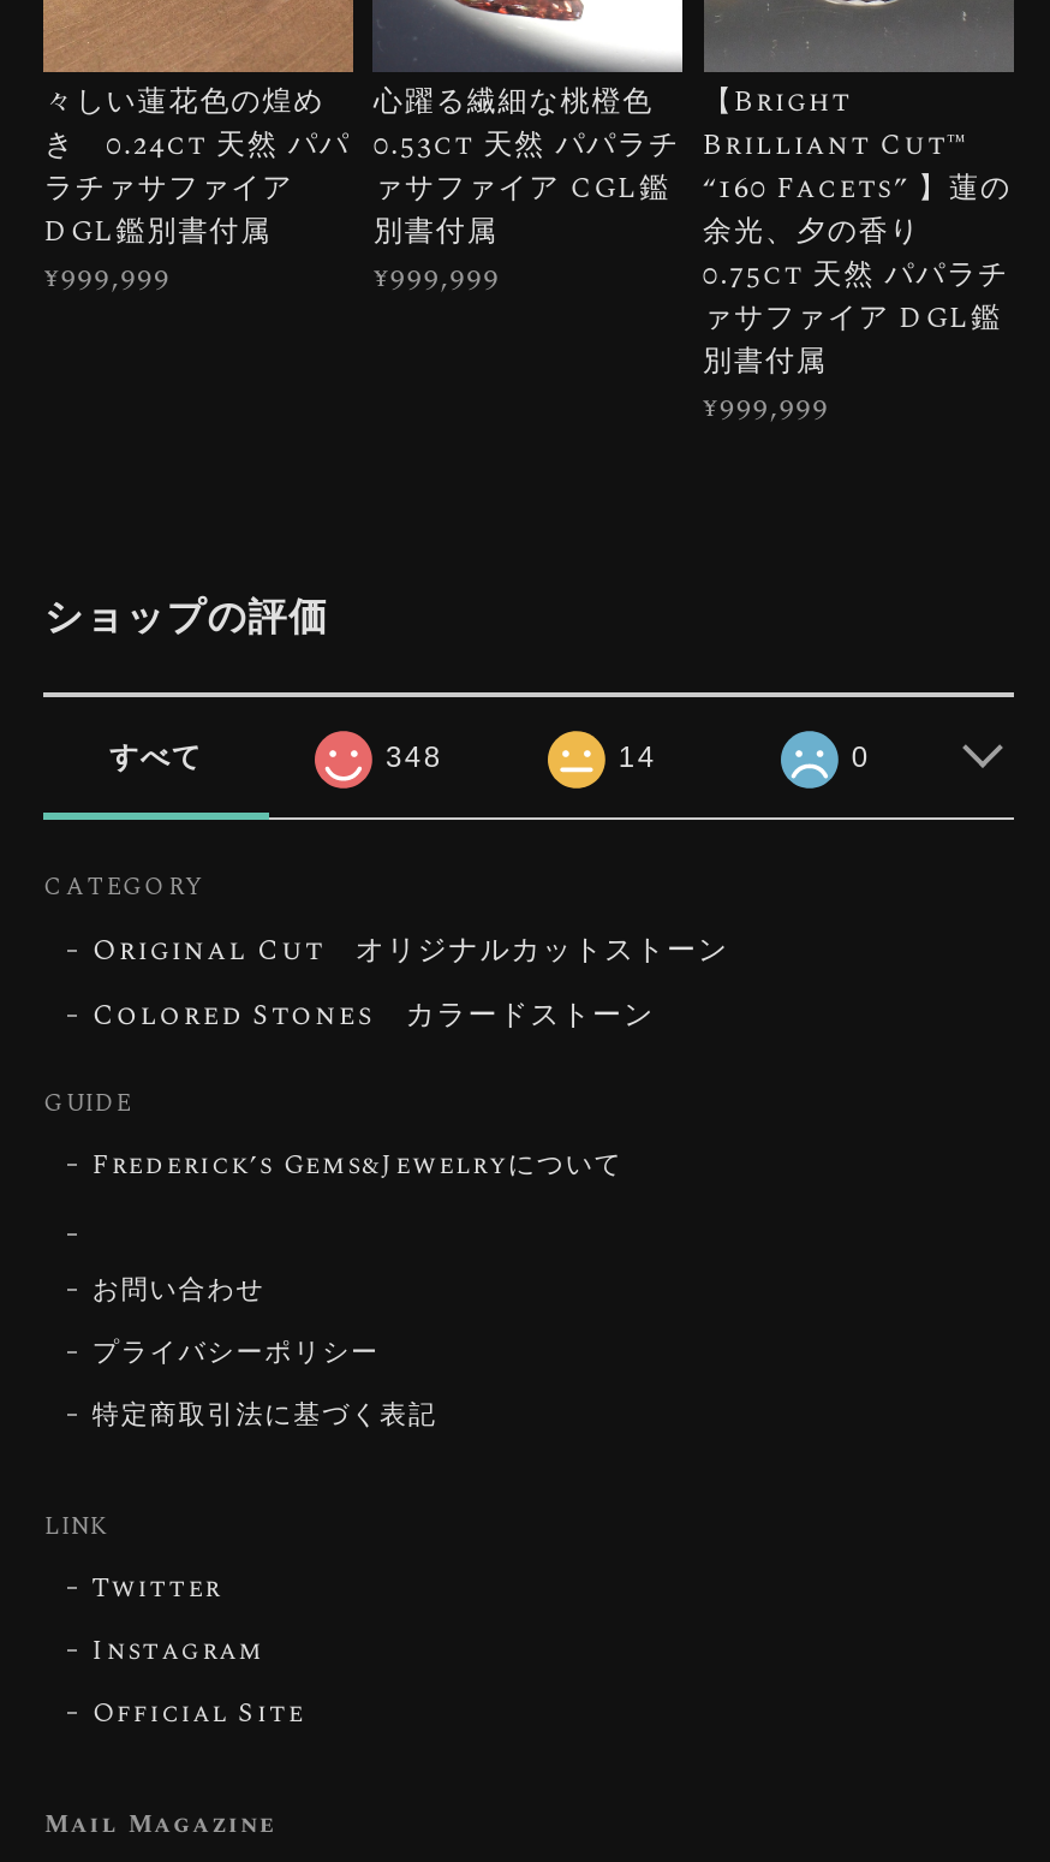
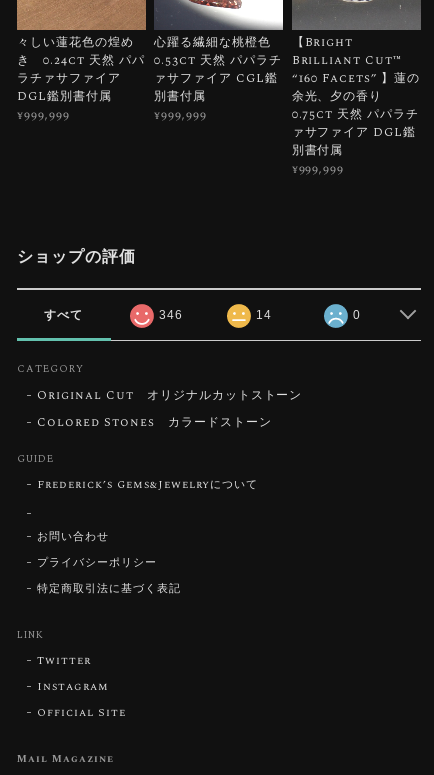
[385,741,443,774] 348 -> [159,308,183,322] 346

